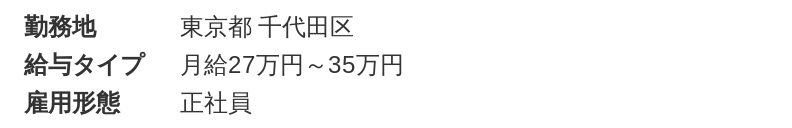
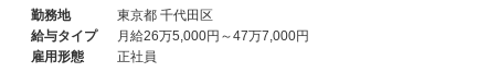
[180,50,404,78] 月給27万円～35万円 -> [117,28,309,43] 月給26万5,000円～47万7,000円

